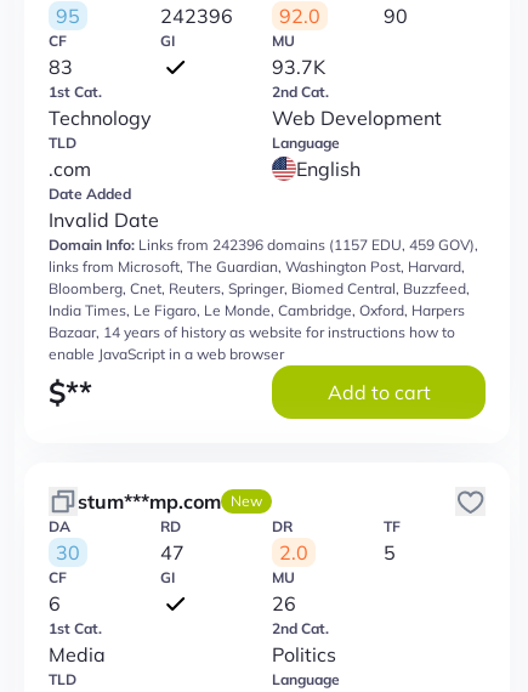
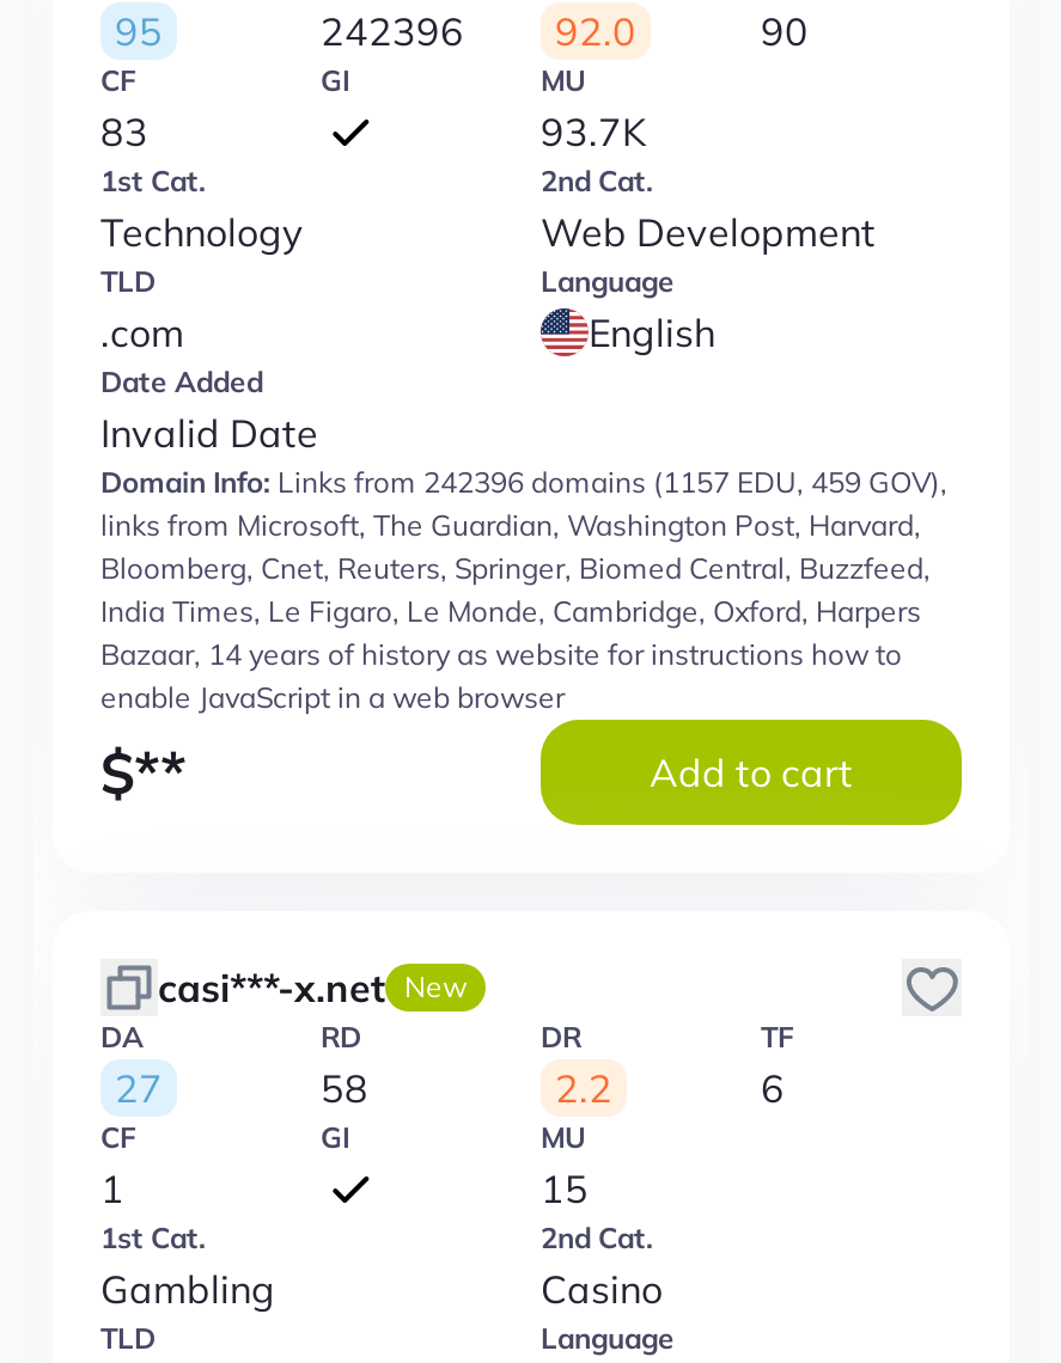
[78,489,262,514] stum***mp.com New -> [158,964,467,1011] casi***-x.net New
[56,540,80,565] 30 -> [115,1064,163,1112] 27
[160,540,184,565] 47 -> [321,1064,368,1112] 58
[279,540,308,565] 2.0 -> [555,1064,612,1112] 2.2
[384,540,396,565] 5 -> [761,1064,785,1112] 6
[49,591,61,616] 6 -> [100,1165,124,1212] 1
[272,591,296,616] 26 -> [541,1165,589,1212] 15
[49,642,106,667] Media -> [100,1265,275,1313] Gambling
[272,642,336,667] Politics -> [541,1265,663,1313] Casino

